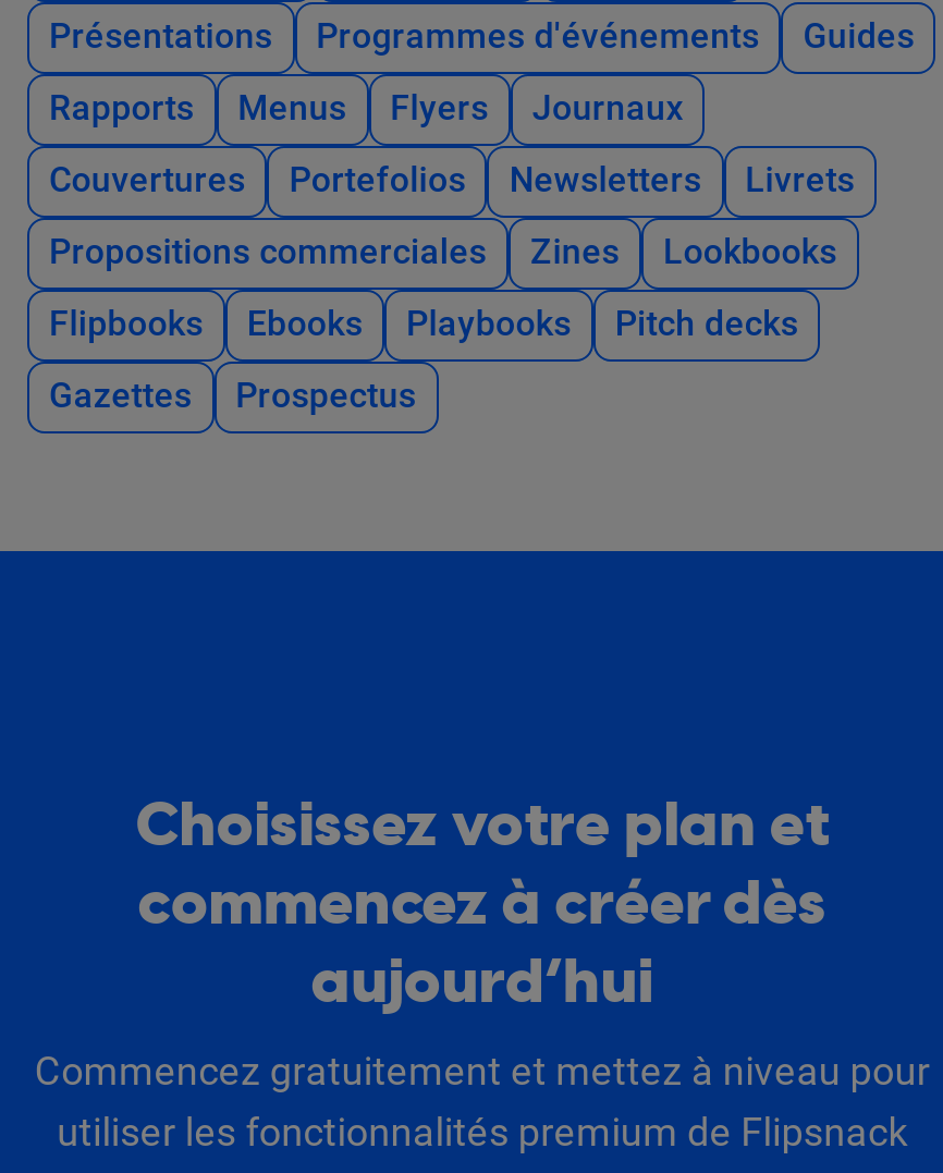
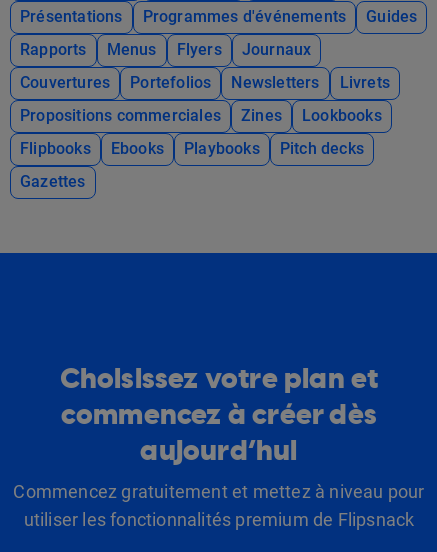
[235,376,416,417] Prospectus -> none

